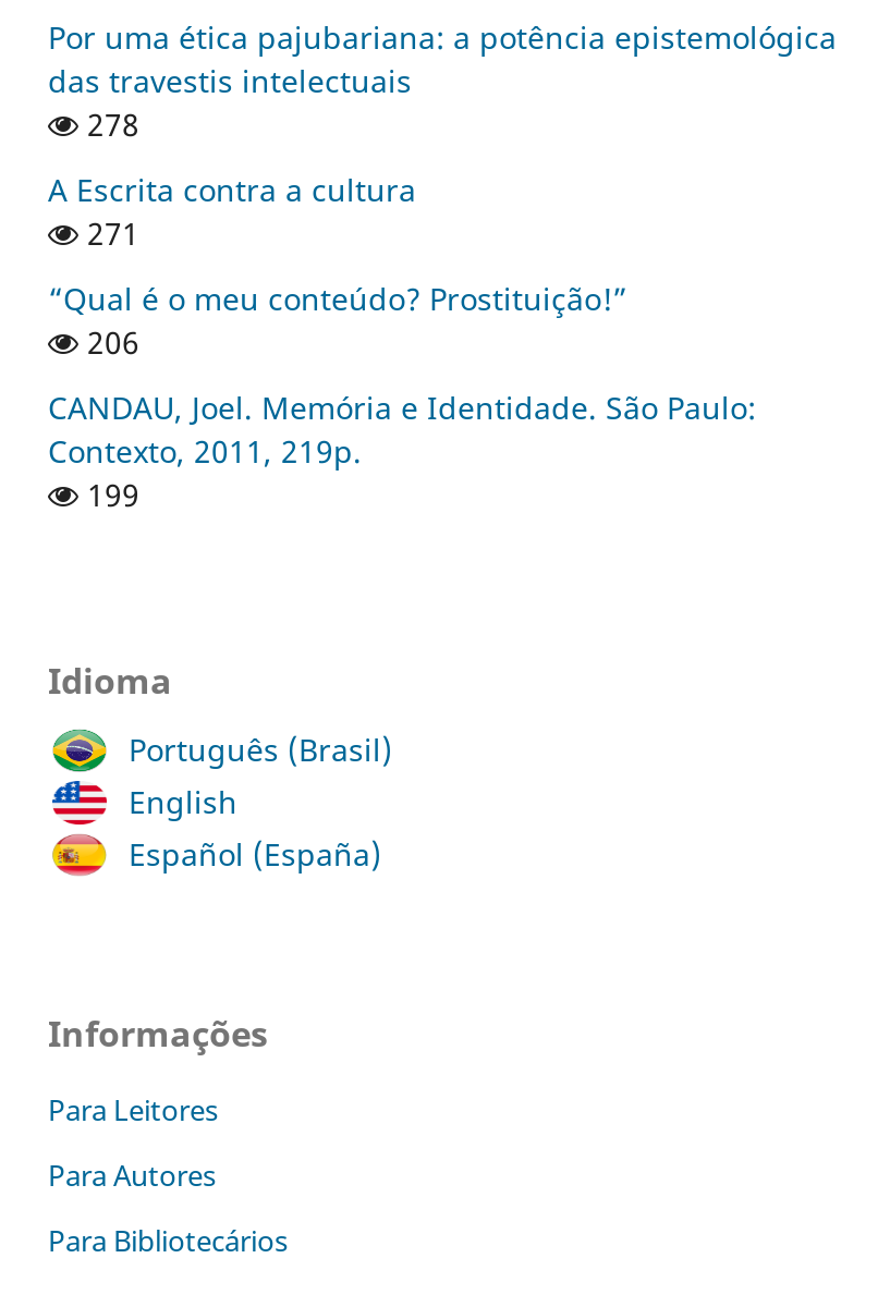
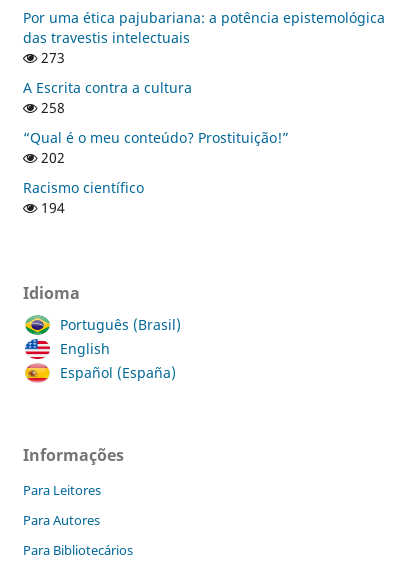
[78,103,139,145] 278 -> [37,48,65,67] 273
[78,212,139,254] 271 -> [37,98,65,117] 258
[78,321,139,362] 206 -> [37,148,65,167] 202
[48,386,756,515] CANDAU, Joel. Memória e Identidade. São Paulo: | Contexto, 2011, 219p. | 199 -> [23,178,144,217] Racismo científico | 194

